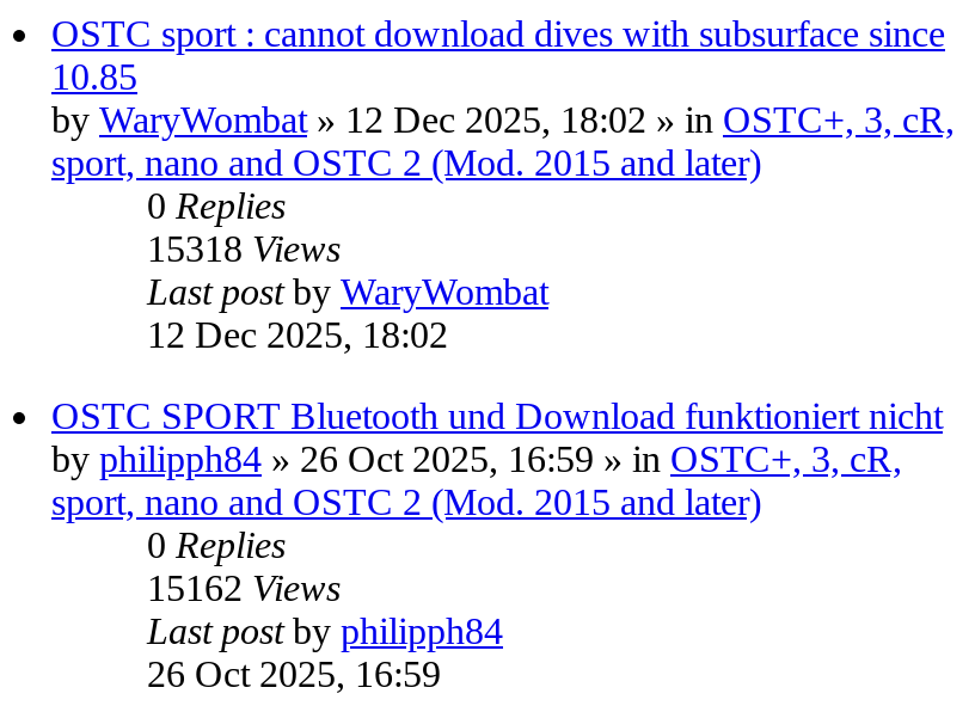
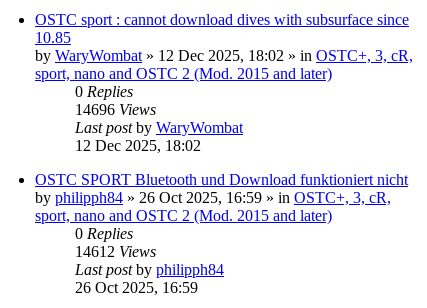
[147,228,341,269] 15318 Views -> [75,101,156,118] 14696 Views
[147,567,341,608] 15162 Views -> [75,243,156,260] 14612 Views

